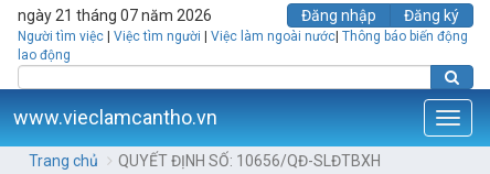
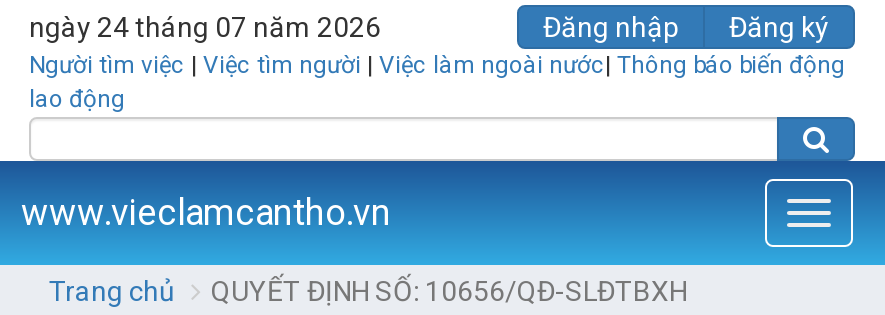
[18,7,212,24] ngày 21 tháng 07 năm 2026 -> [29,11,381,43] ngày 24 tháng 07 năm 2026

